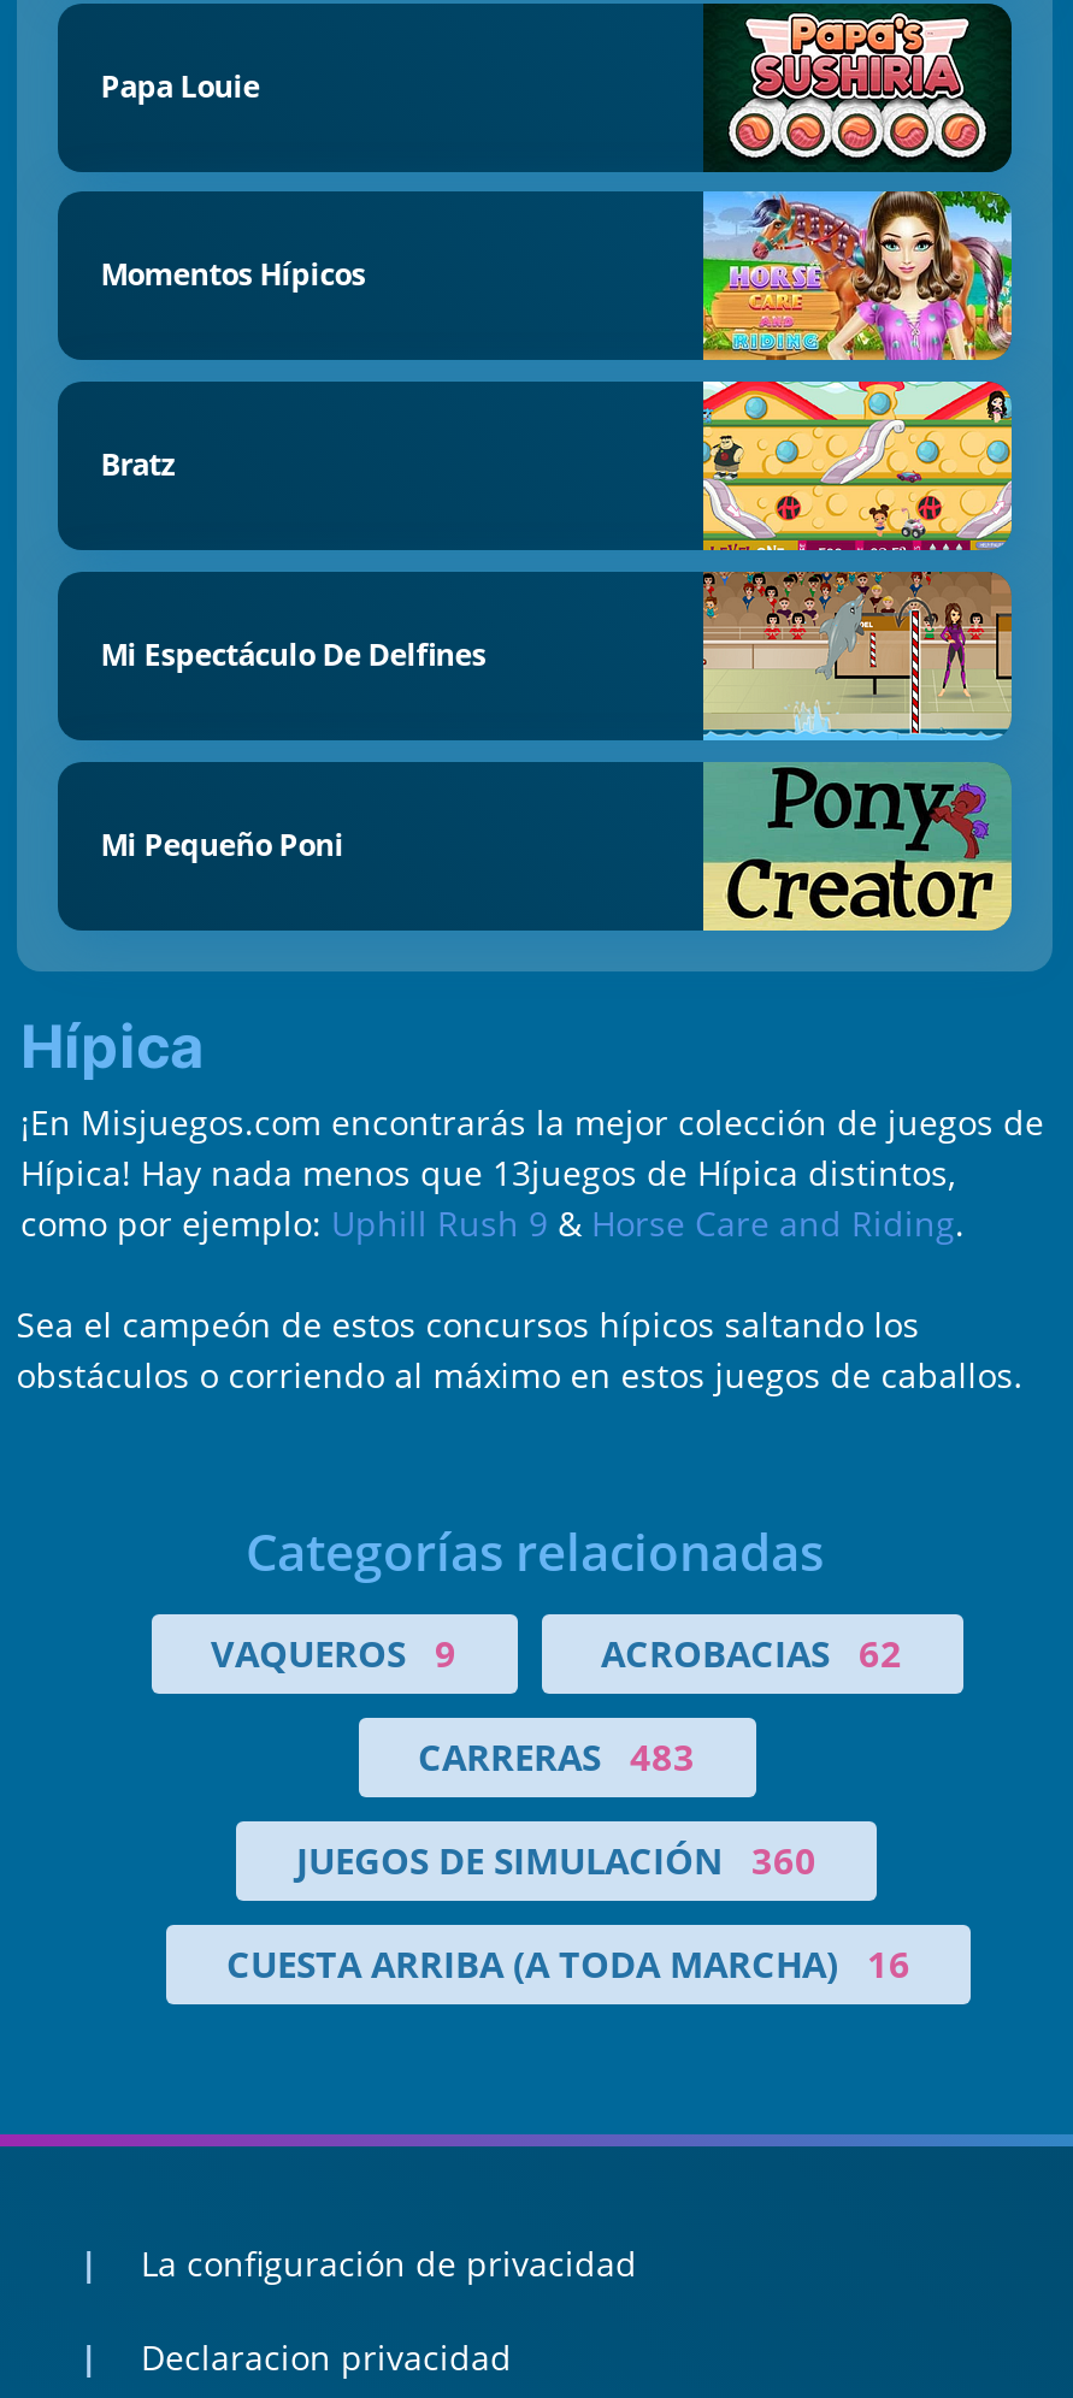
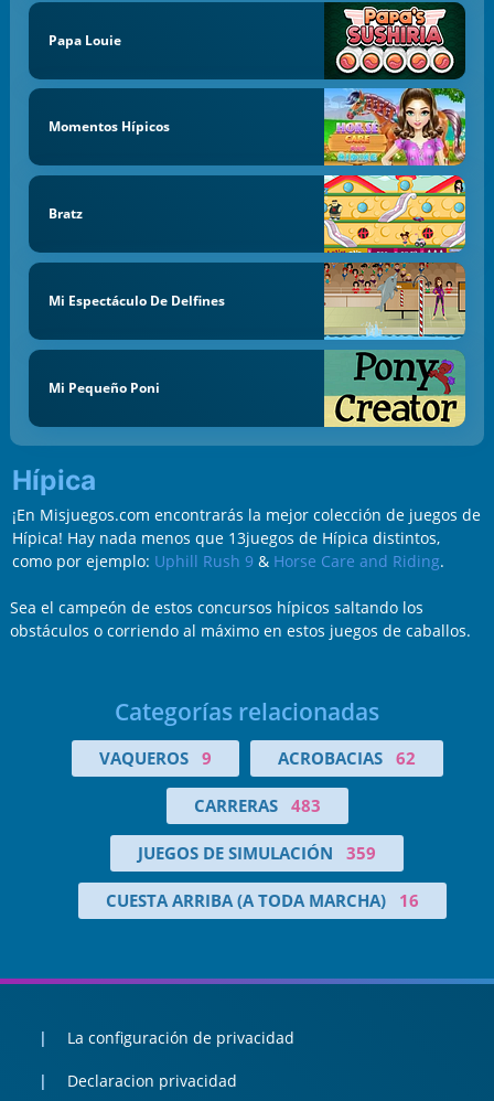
[296,1835,816,1883] JUEGOS DE SIMULACIÓN 360 -> [138,841,376,863] JUEGOS DE SIMULACIÓN 359

